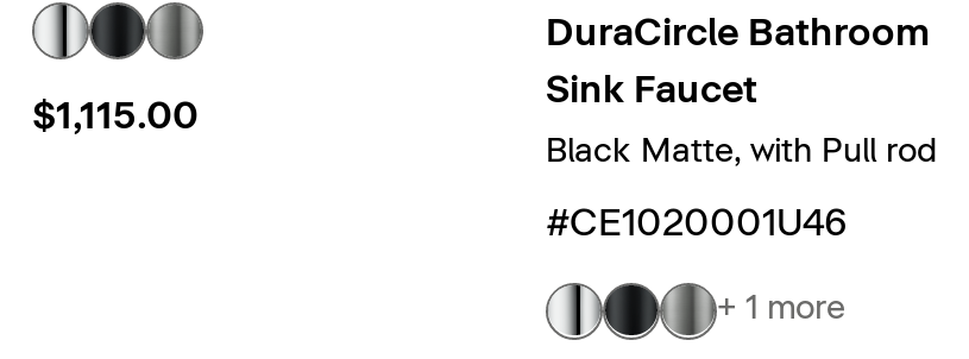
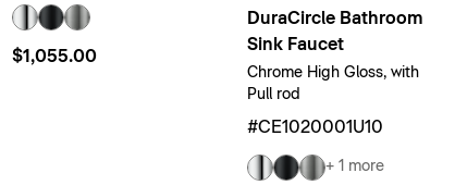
[32,97,199,135] $1,115.00 -> [12,48,97,66] $1,055.00
[546,134,938,168] Black Matte, with Pull rod -> [247,65,419,102] Chrome High Gloss, with | Pull rod
[546,203,848,241] #CE1020001U46 -> [247,119,383,136] #CE1020001U10

